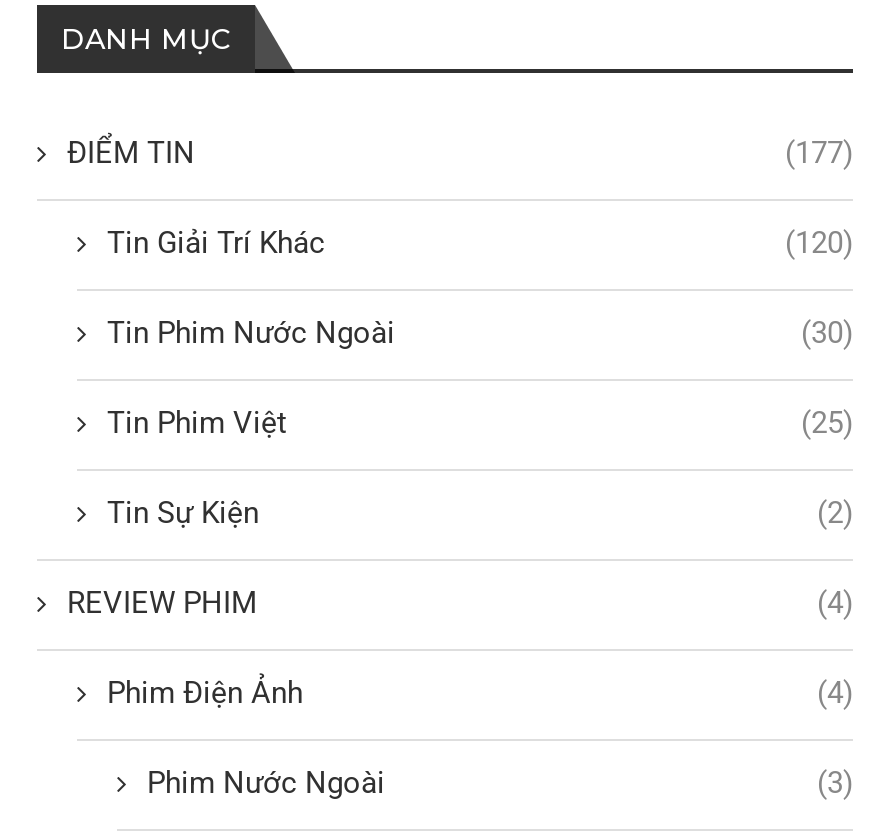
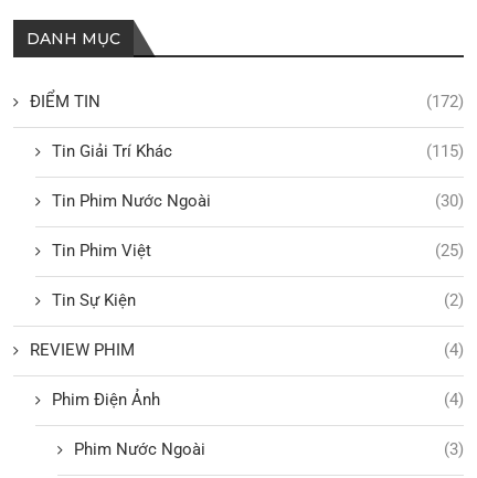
[785,136,853,172] (177) -> [426,92,464,112] (172)
[785,226,853,262] (120) -> [426,142,464,162] (115)

